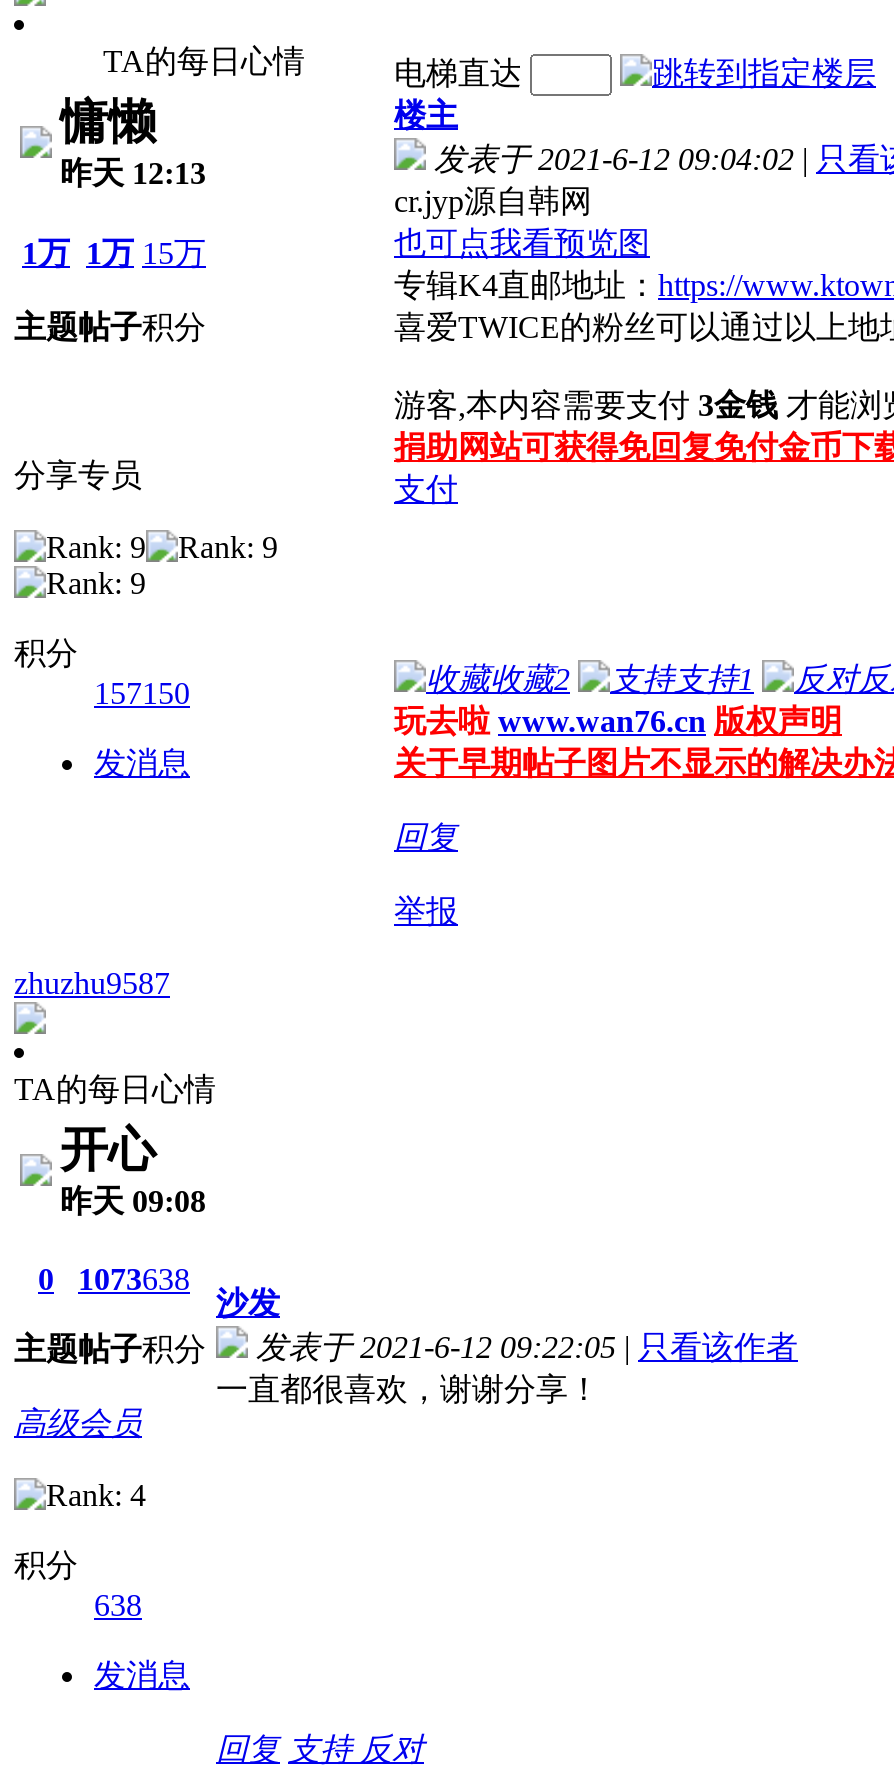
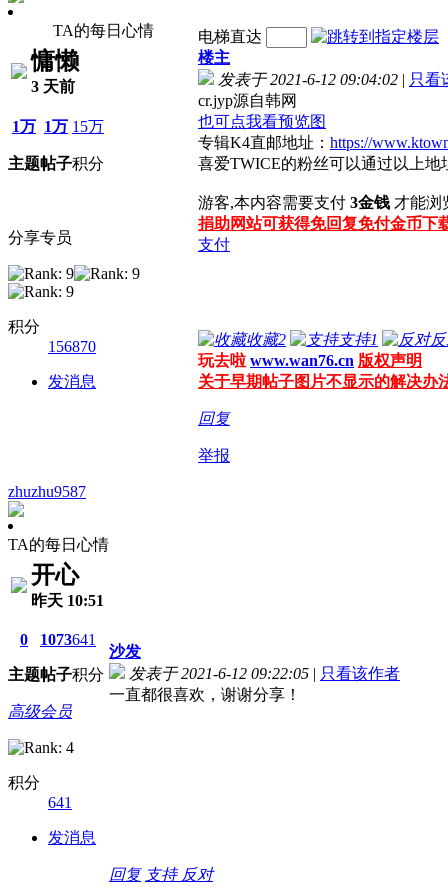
[60,156,206,190] 昨天 12:13 -> [31,78,75,95] 3 天前
[94,676,190,710] 157150 -> [48,338,96,355] 156870
[60,1184,206,1218] 昨天 09:08 -> [31,592,104,609] 昨天 10:51
[38,1262,190,1296] 0 1073 638 -> [20,631,96,648] 0 1073 641
[94,1588,142,1622] 638 -> [48,794,72,811] 641

